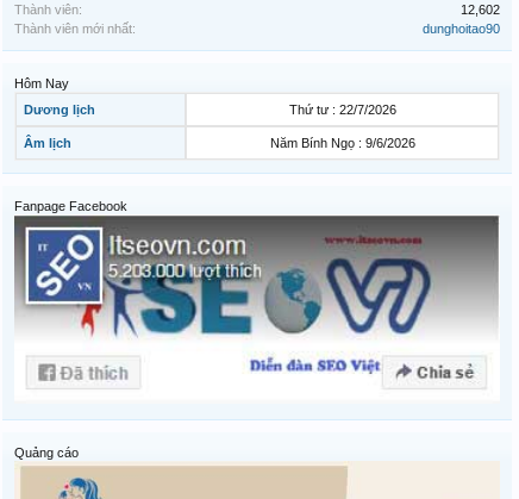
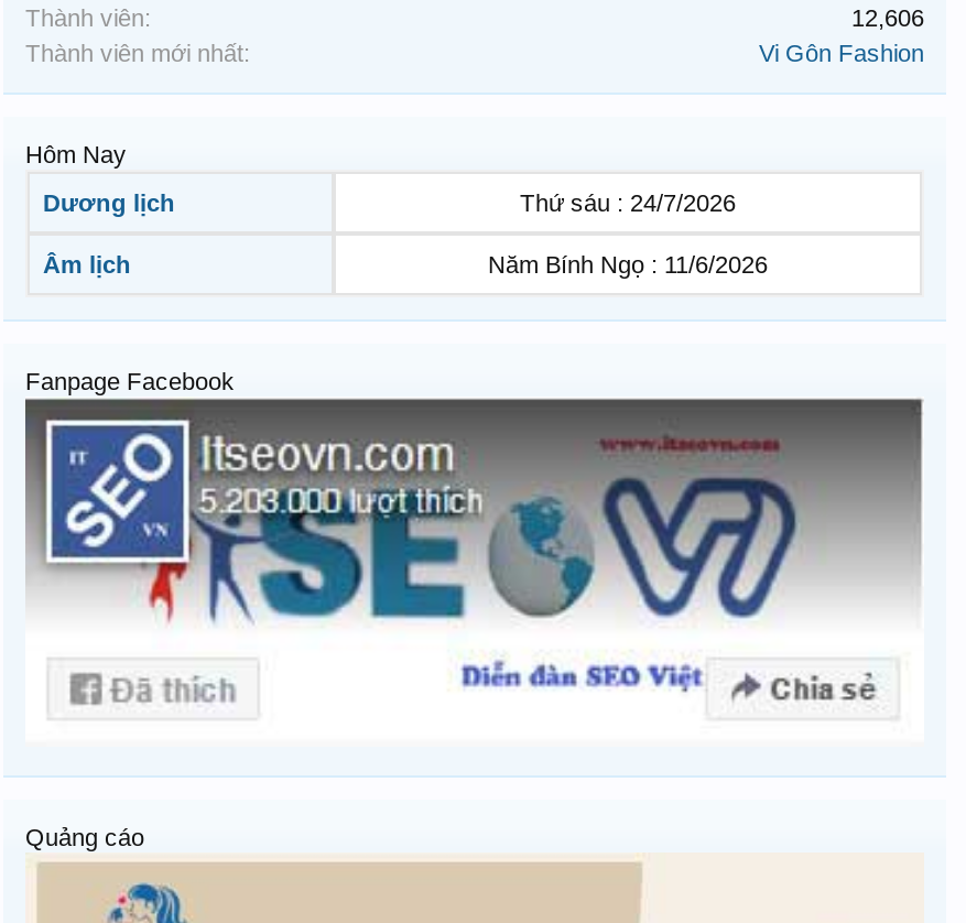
[461,3,500,17] 12,602 -> [851,5,924,31] 12,606
[423,22,500,36] dunghoitao90 -> [759,40,924,67] Vi Gôn Fashion
[289,103,396,117] Thứ tư : 22/7/2026 -> [520,190,736,216] Thứ sáu : 24/7/2026
[270,136,415,150] Năm Bính Ngọ : 9/6/2026 -> [488,252,768,278] Năm Bính Ngọ : 11/6/2026

